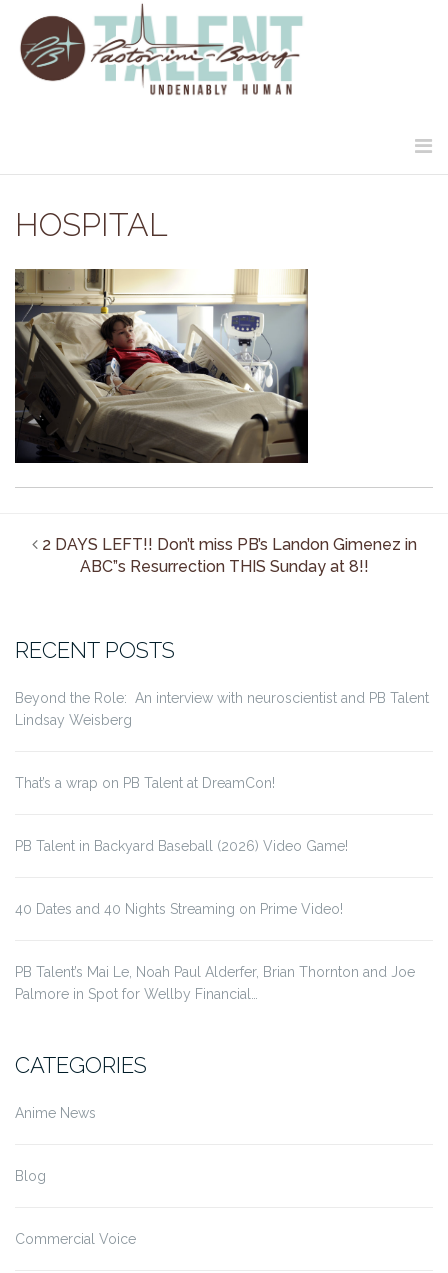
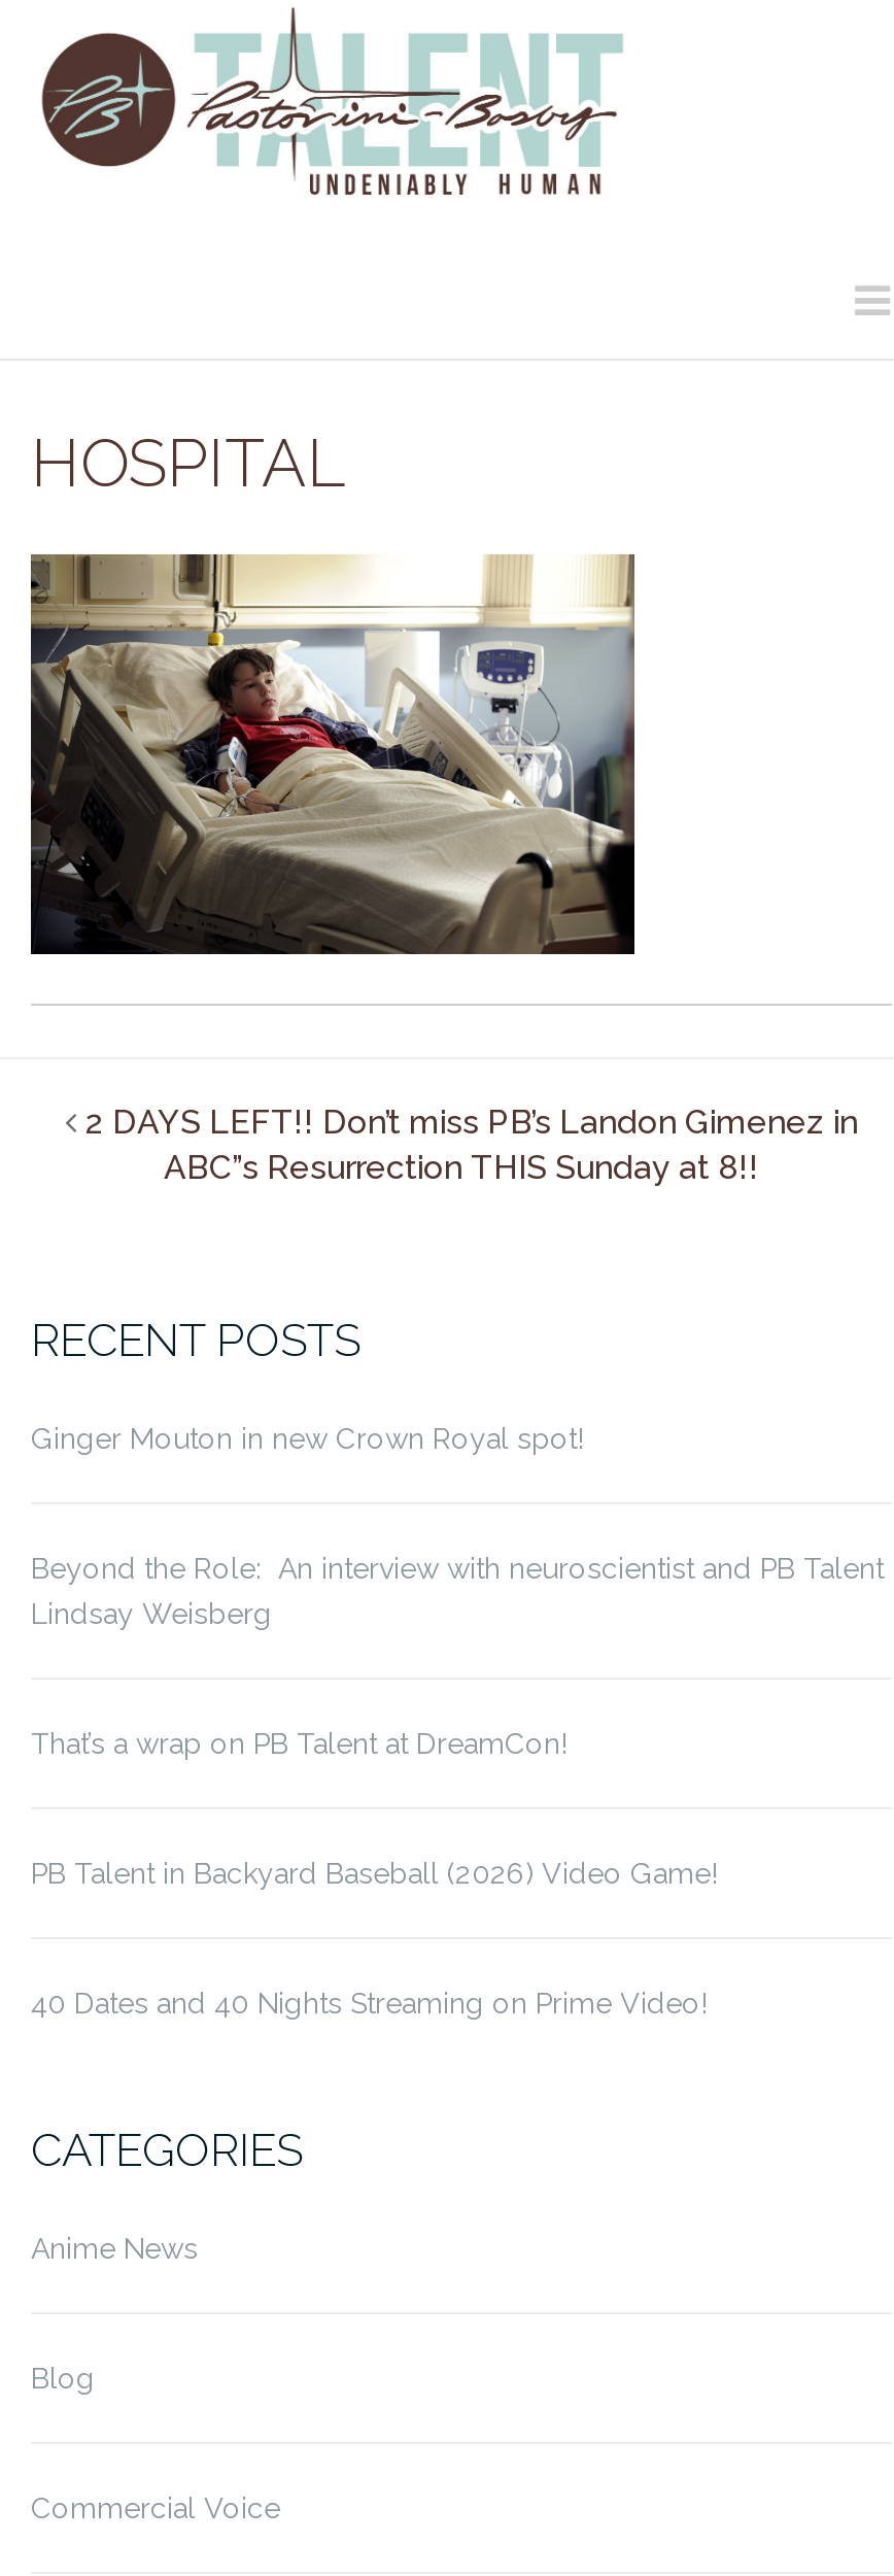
none -> [31,1423,583,1456] Ginger Mouton in new Crown Royal spot!
moved [15,690,429,917] -> [31,1552,884,2020]: Beyond the Role: An interview with neuroscientist and PB Talent | Lindsay Weisberg | That’s a wrap on PB Talent at DreamCon! | PB Talent in Backyard Baseball (2026) Video Game! | 40 Dates and 40 Nights Streaming on Prime Video!
[15,964,415,1002] PB Talent’s Mai Le, Noah Paul Alderfer, Brian Thornton and Joe | Palmore in Spot for Wellby Financial… -> none

